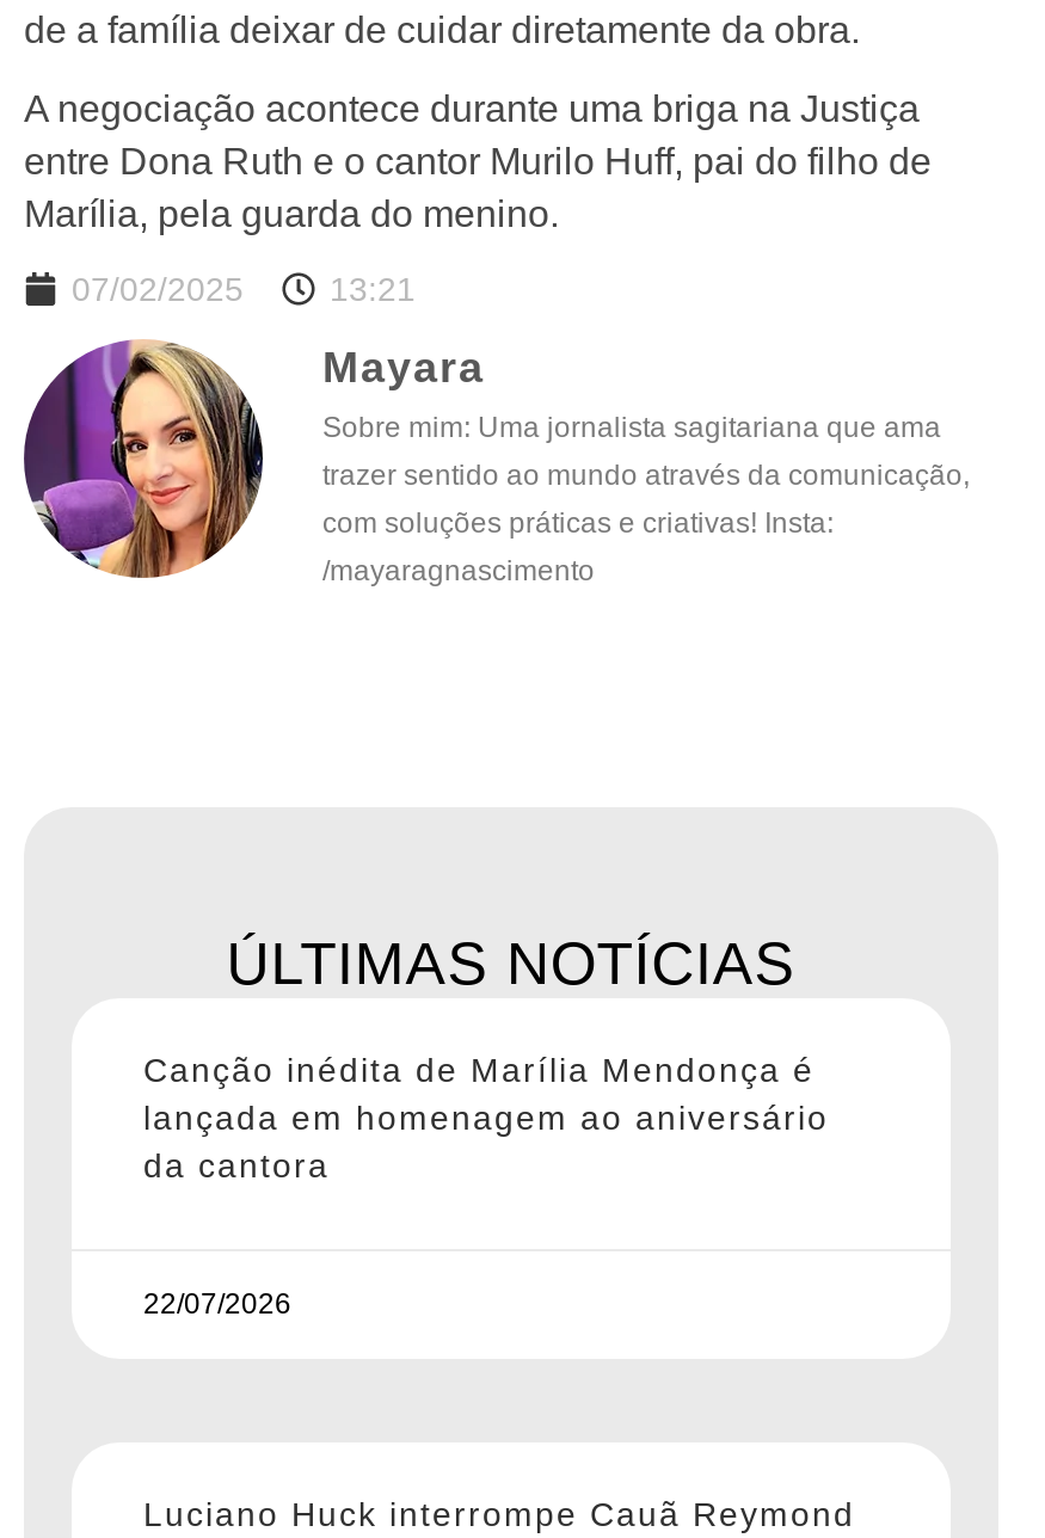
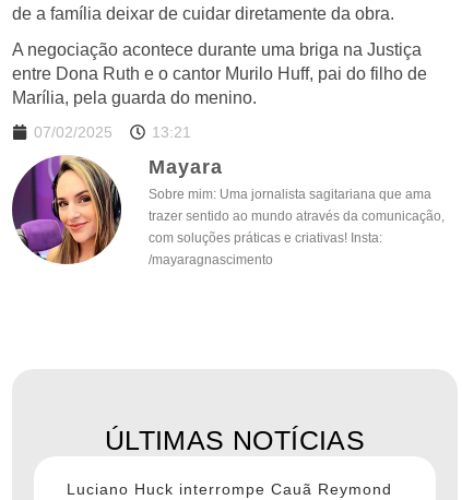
[143,1051,829,1184] Canção inédita de Marília Mendonça é | lançada em homenagem ao aniversário | da cantora -> none
[143,1287,291,1320] 22/07/2026 -> none

